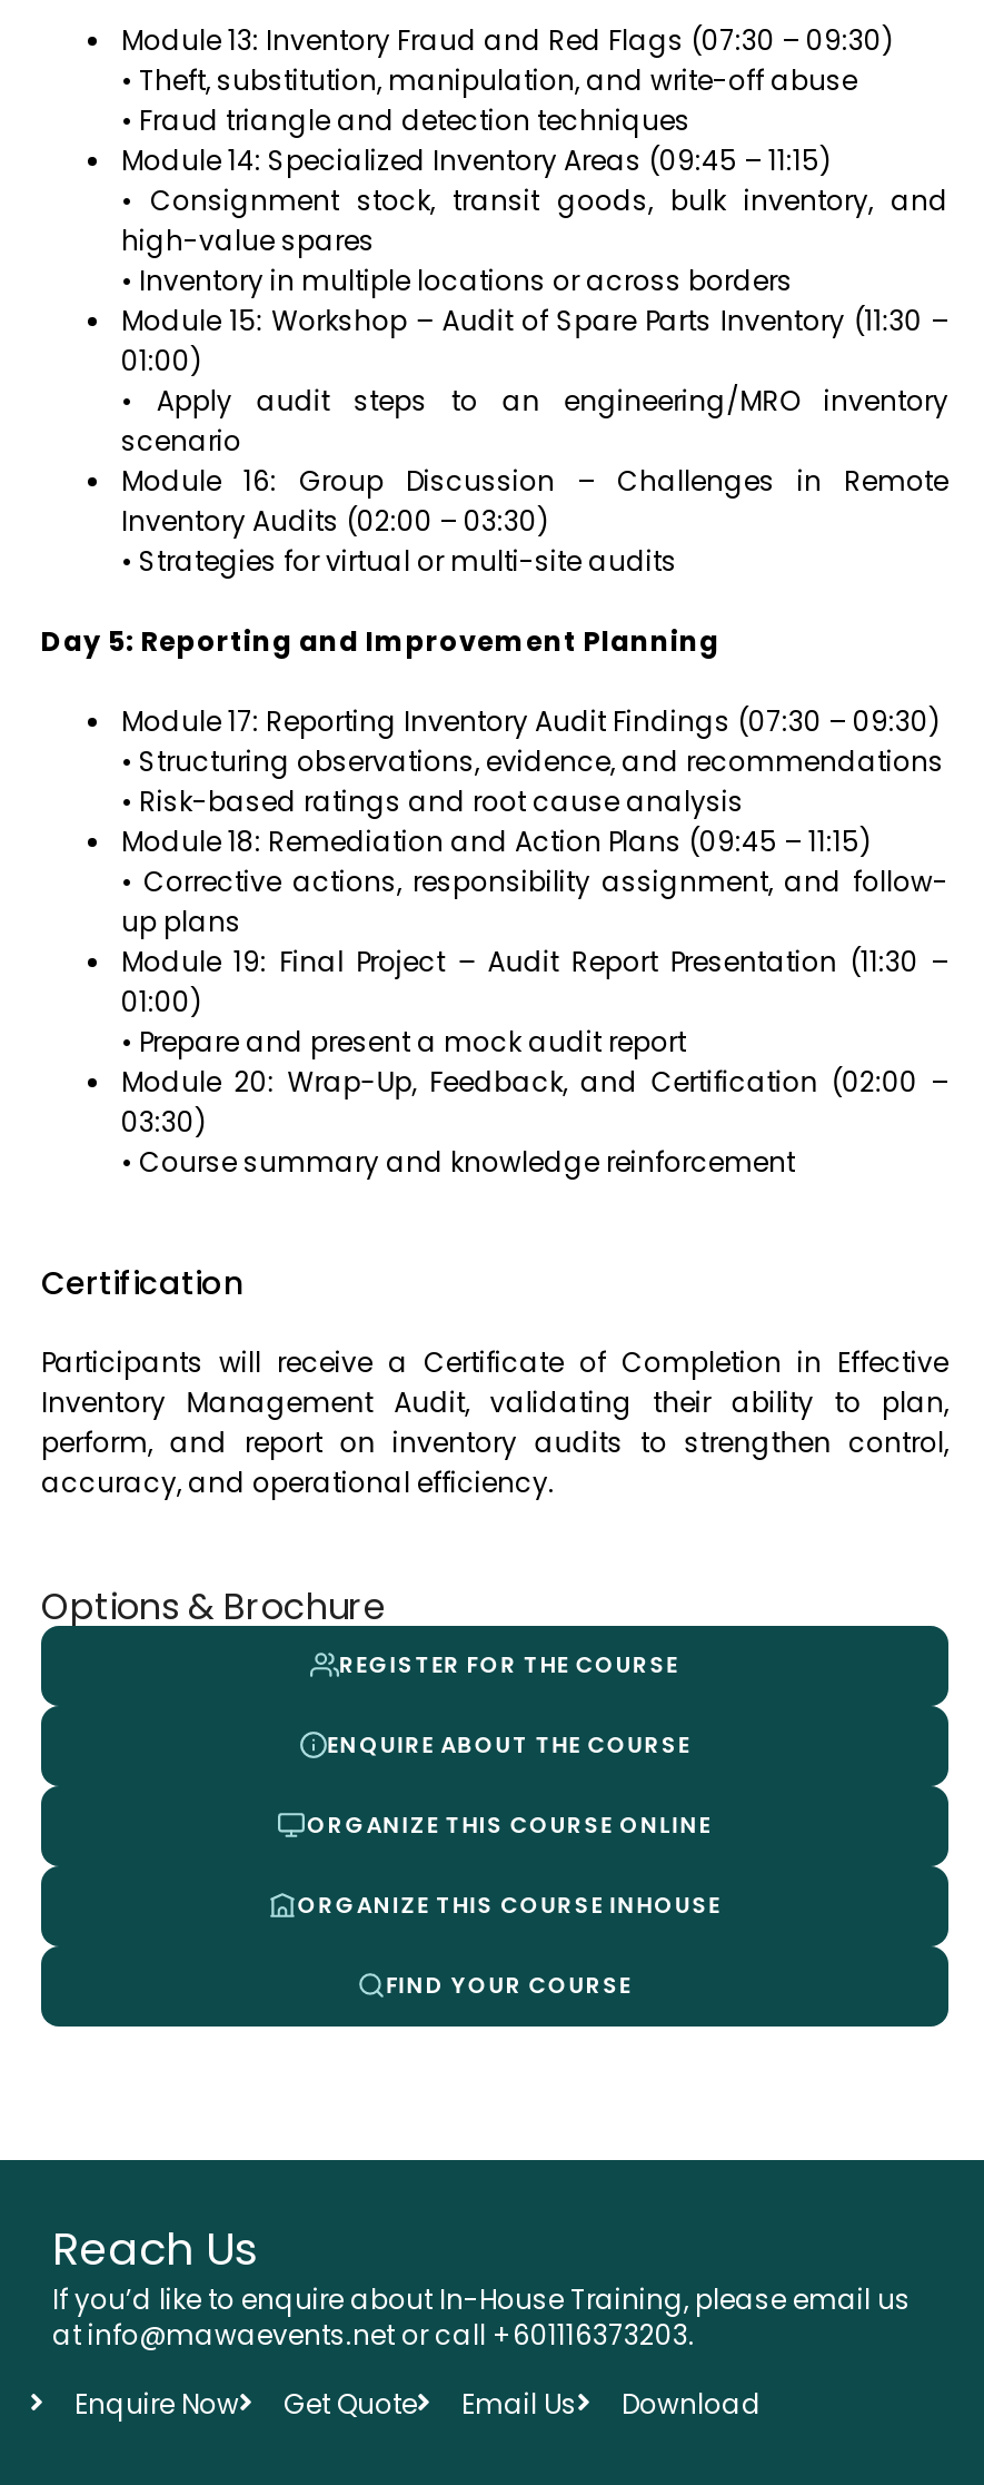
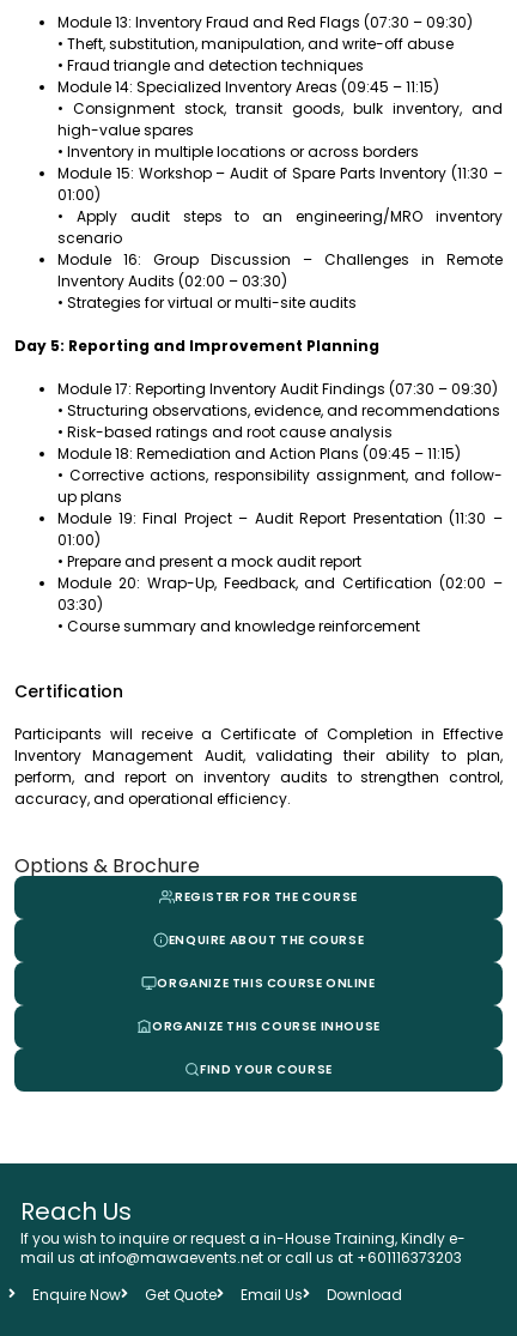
[52,2280,911,2353] If you’d like to enquire about In-House Training, please email us | at info@mawaevents.net or call +601116373203. -> [20,1228,466,1268] If you wish to inquire or request a in-House Training, Kindly e- | mail us at info@mawaevents.net or call us at +601116373203

